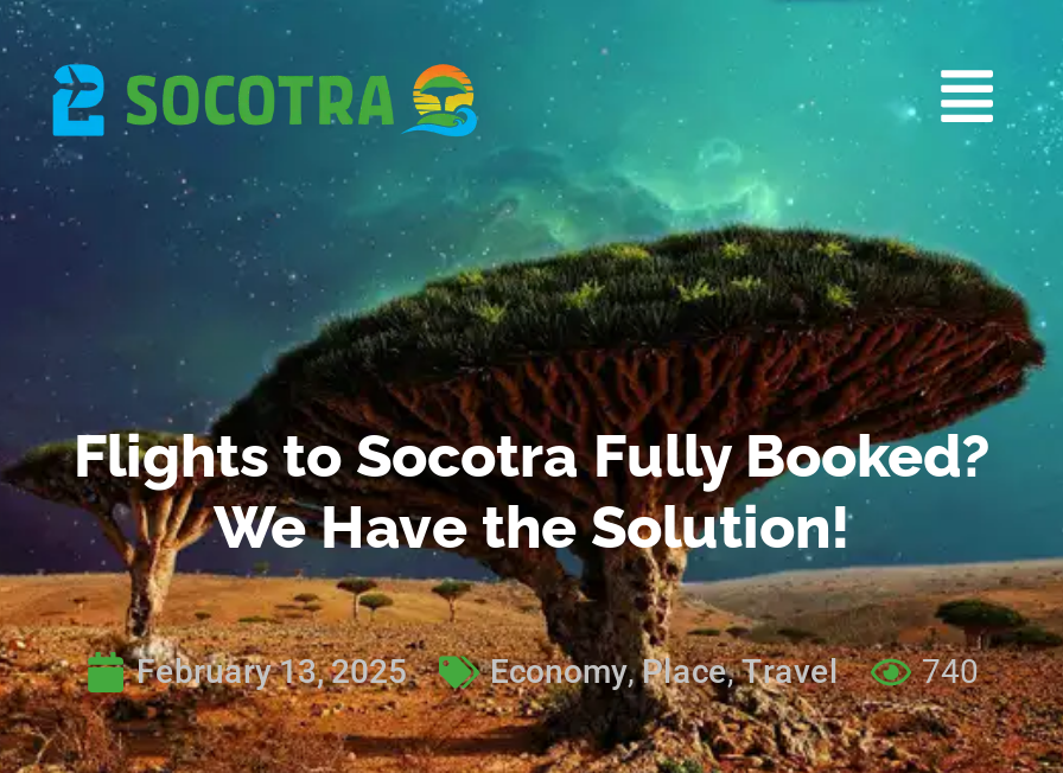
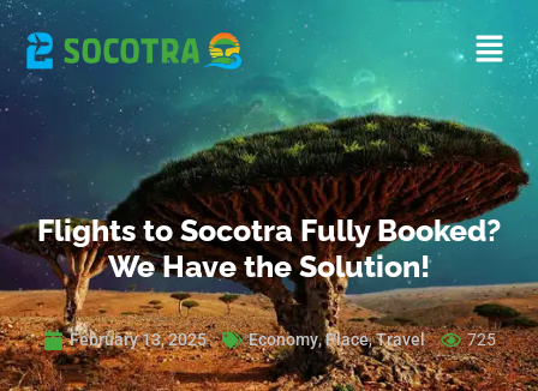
[922,653,979,691] 740 -> [467,330,495,350] 725

